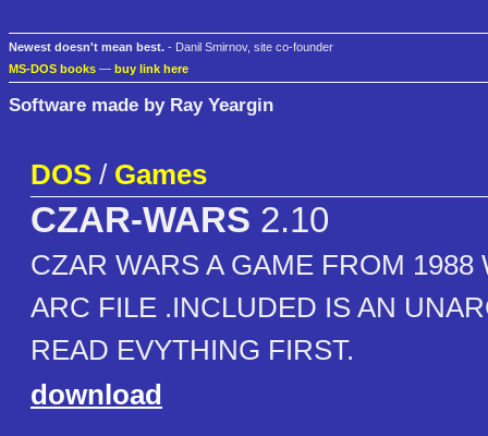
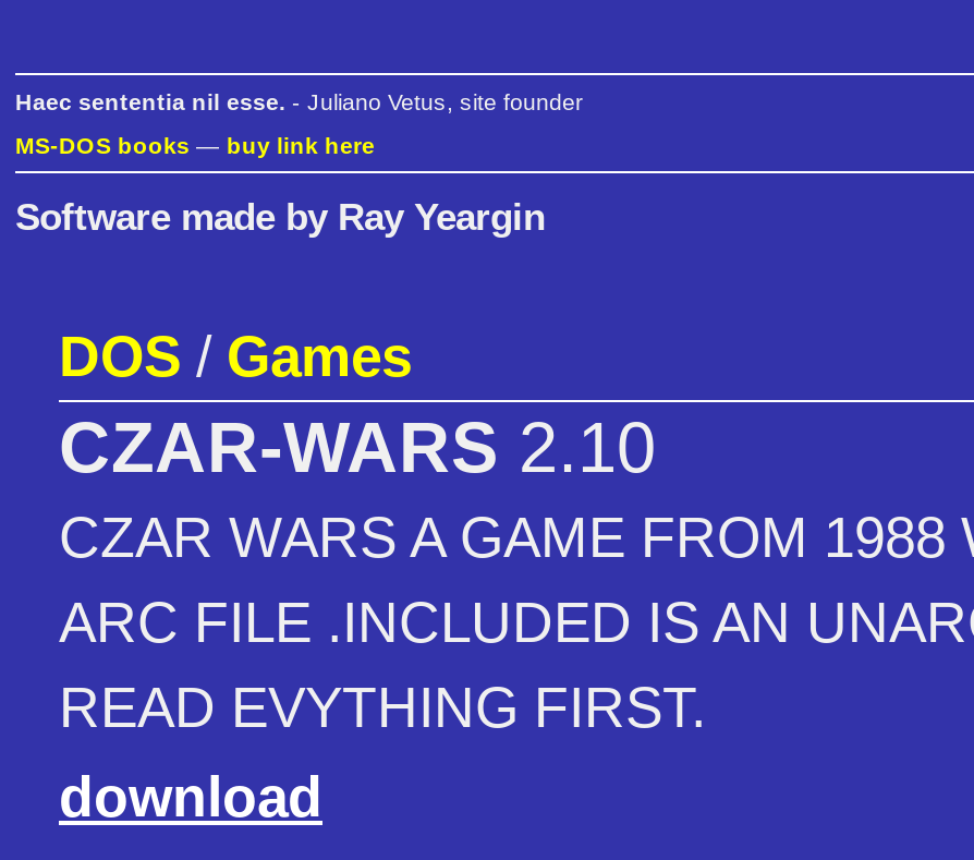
[9,41,333,54] Newest doesn't mean best. - Danil Smirnov, site co-founder -> [15,89,584,115] Haec sententia nil esse. - Juliano Vetus, site founder

